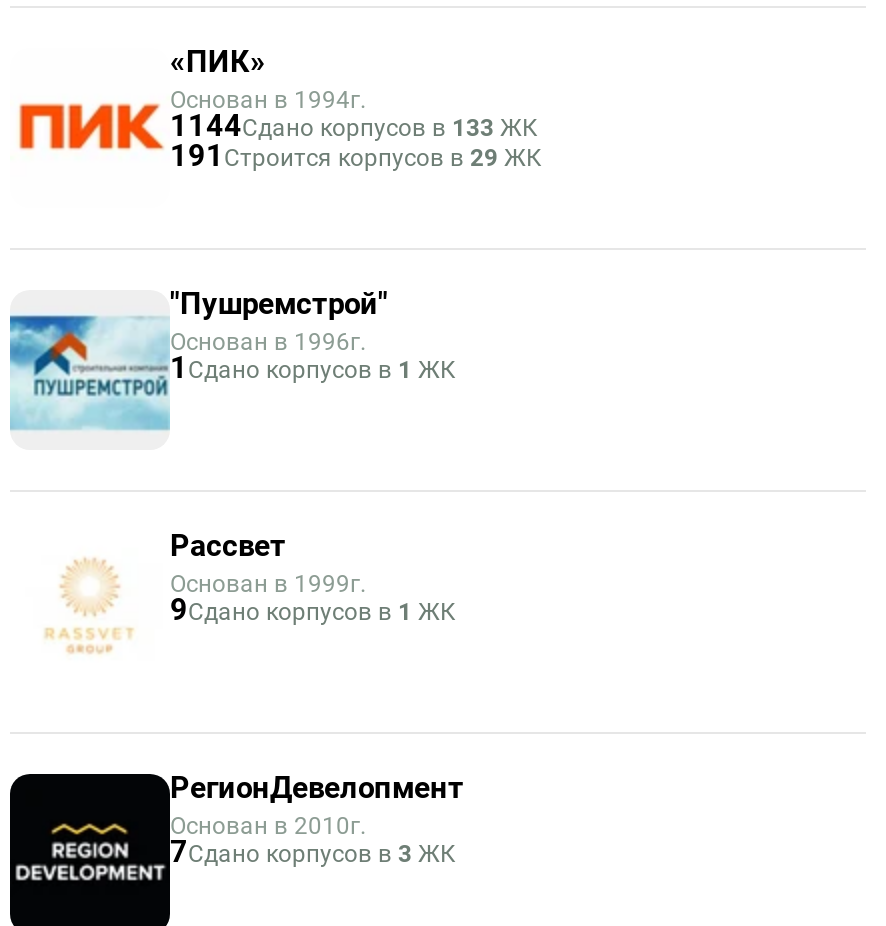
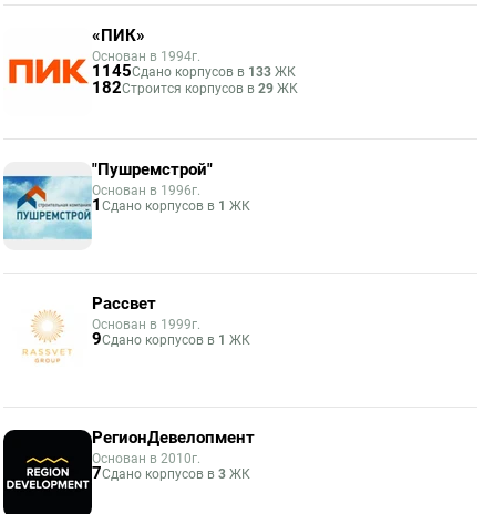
[170,108,538,144] 1144Сдано корпусов в 133 ЖК -> [92,61,296,81] 1145Сдано корпусов в 133 ЖК
[170,138,542,174] 191 Строится корпусов в 29 ЖК -> [92,78,298,97] 182 Строится корпусов в 29 ЖК

